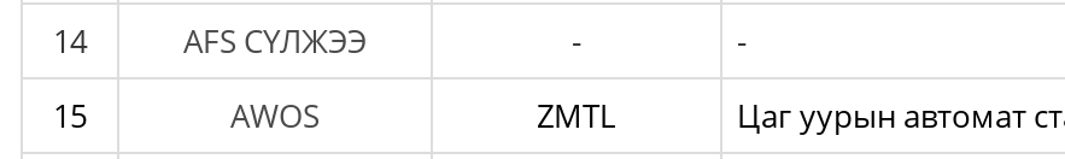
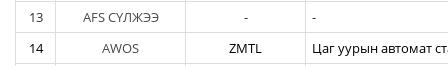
[53,19,87,63] 14 -> [28,8,42,26] 13
[53,94,87,137] 15 -> [28,39,42,57] 14

